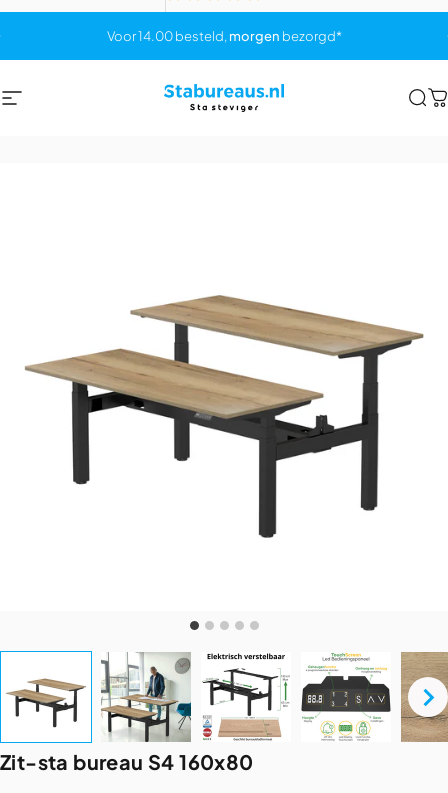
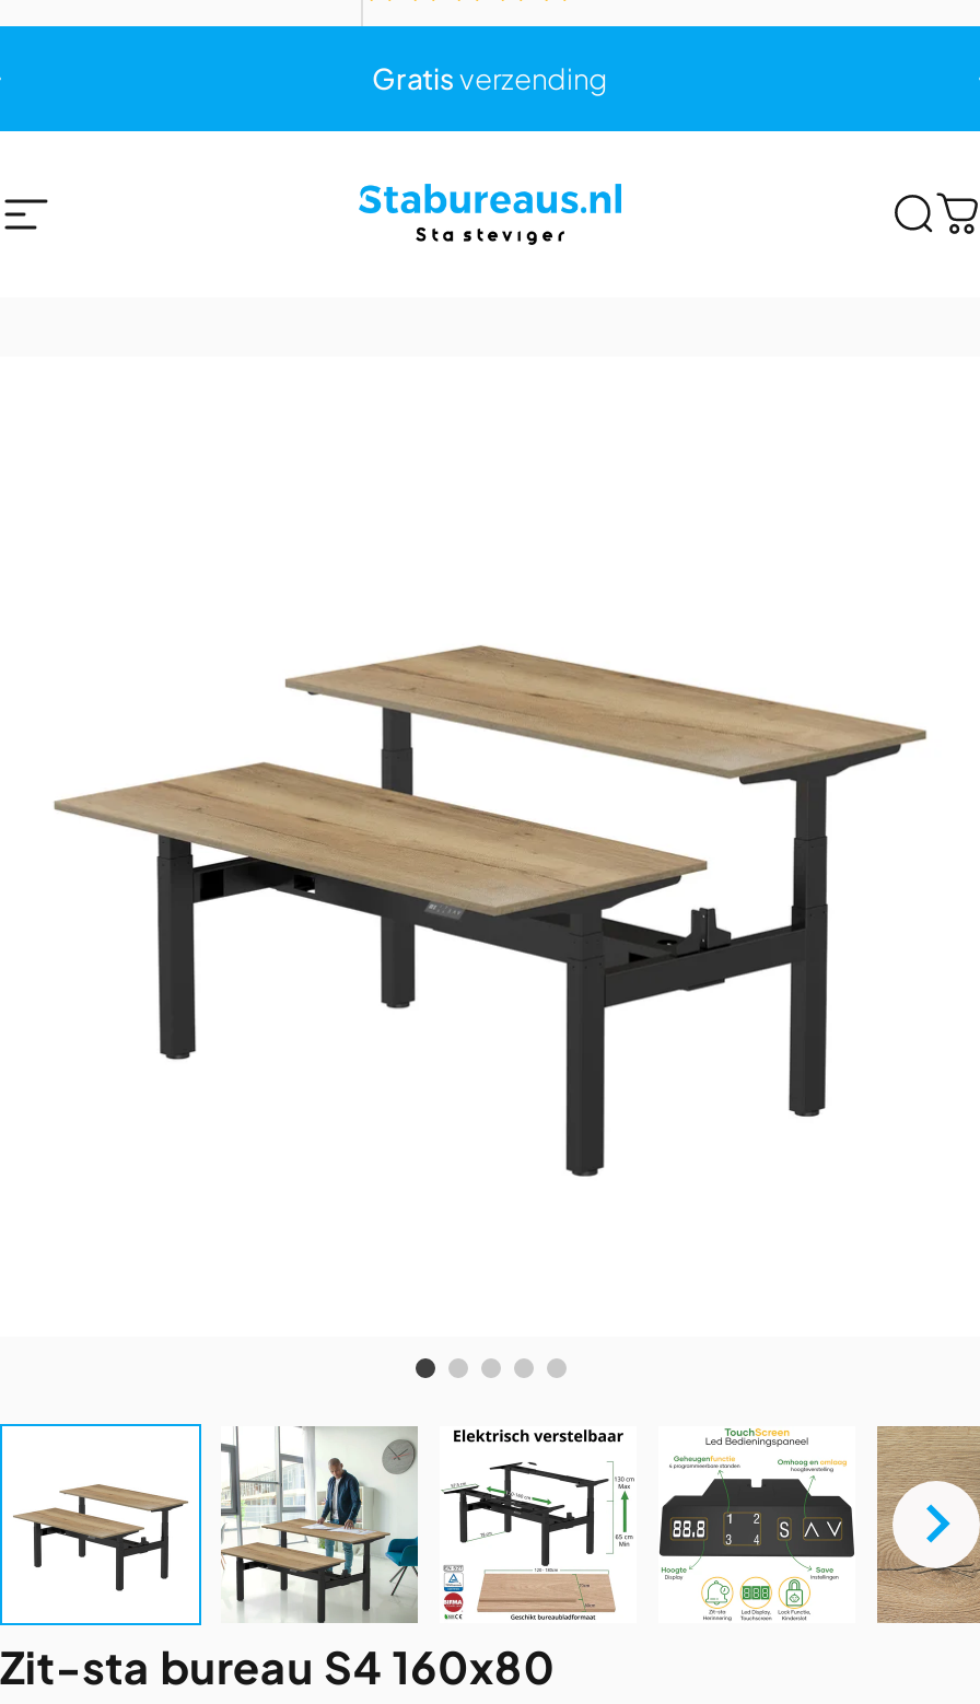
[106,28,341,44] Voor 14.00 besteld, morgen bezorgd* -> [372,61,608,96] Gratis verzending

